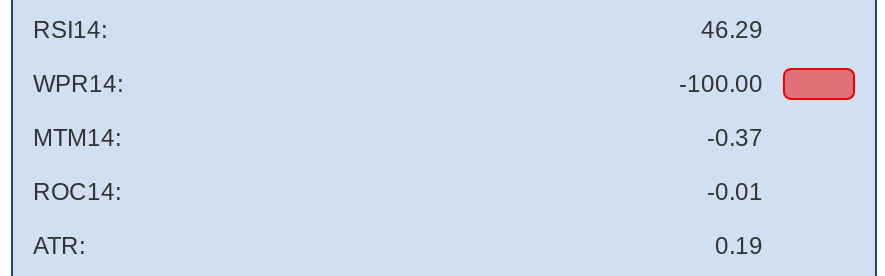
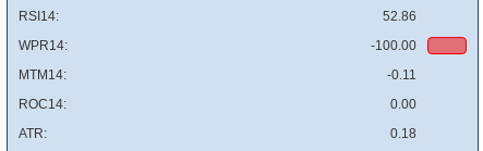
[701,16,763,44] 46.29 -> [383,9,416,24] 52.86
[707,124,763,152] -0.37 -> [387,68,416,83] -0.11
[707,178,763,206] -0.01 -> [390,97,416,112] 0.00
[715,232,763,260] 0.19 -> [390,126,416,141] 0.18

